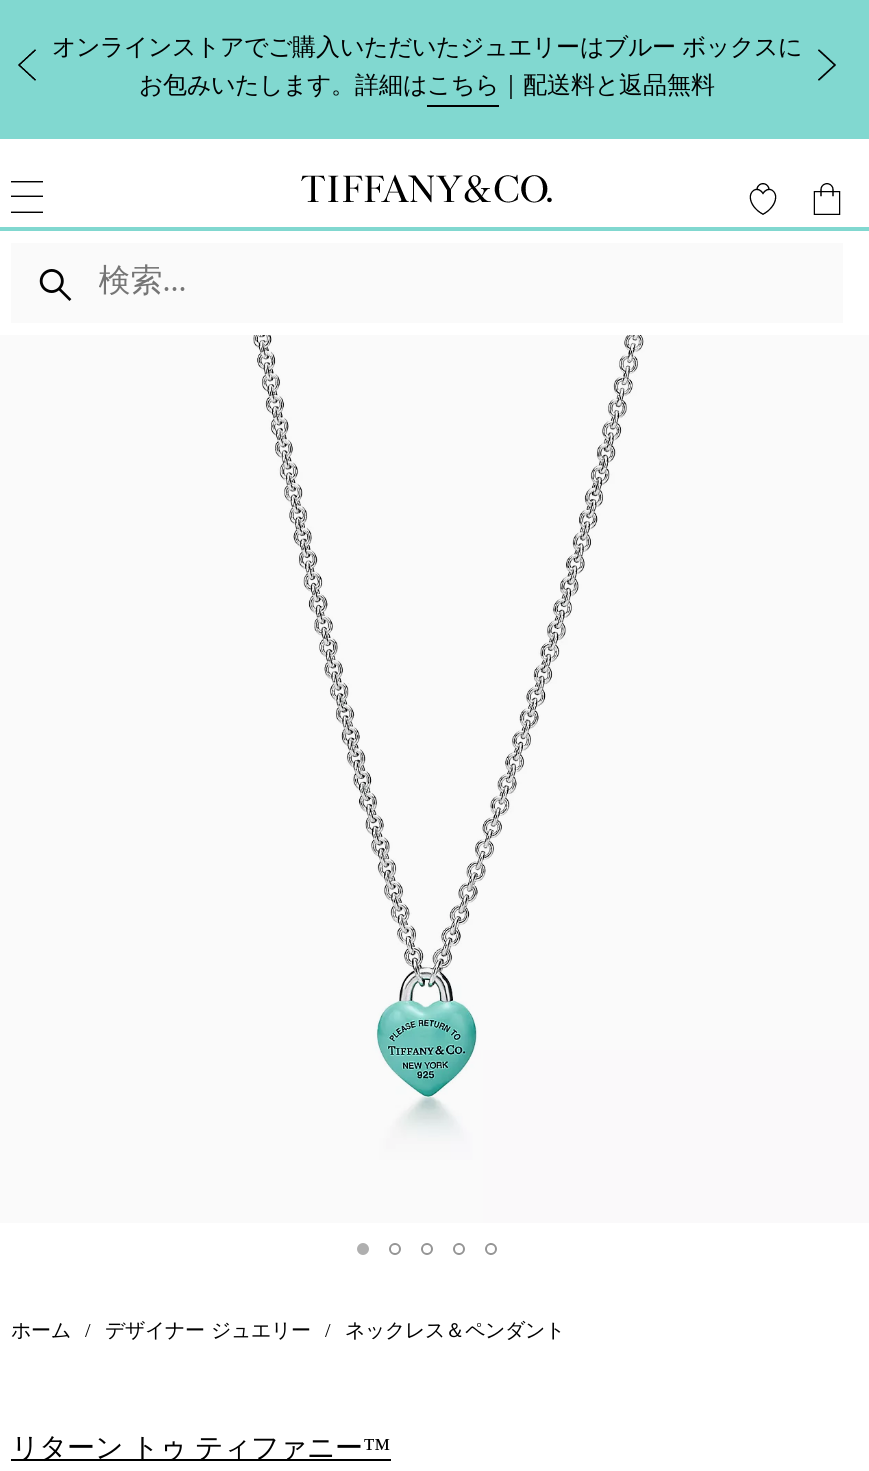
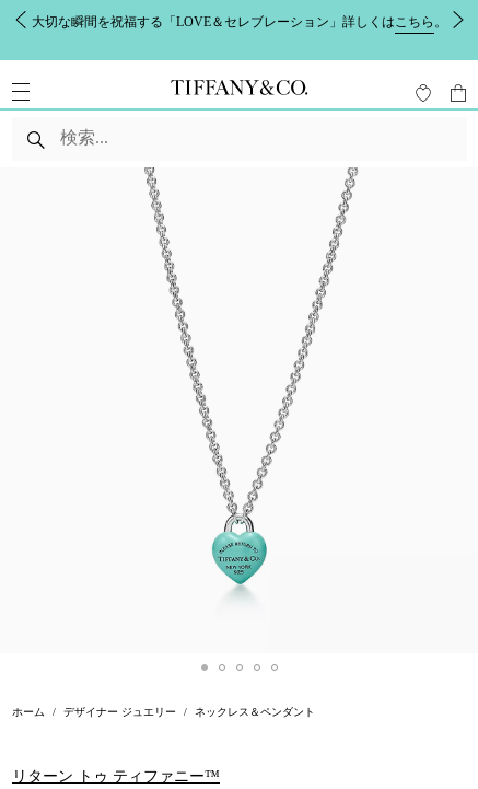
[52,33,802,99] オンラインストアでご購入いただいたジュエリーはブルー ボックスに | お包みいたします。詳細はこちら｜配送料と返品無料 -> [32,14,447,29] 大切な瞬間を祝福する「LOVE＆セレブレーション」詳しくはこちら。

